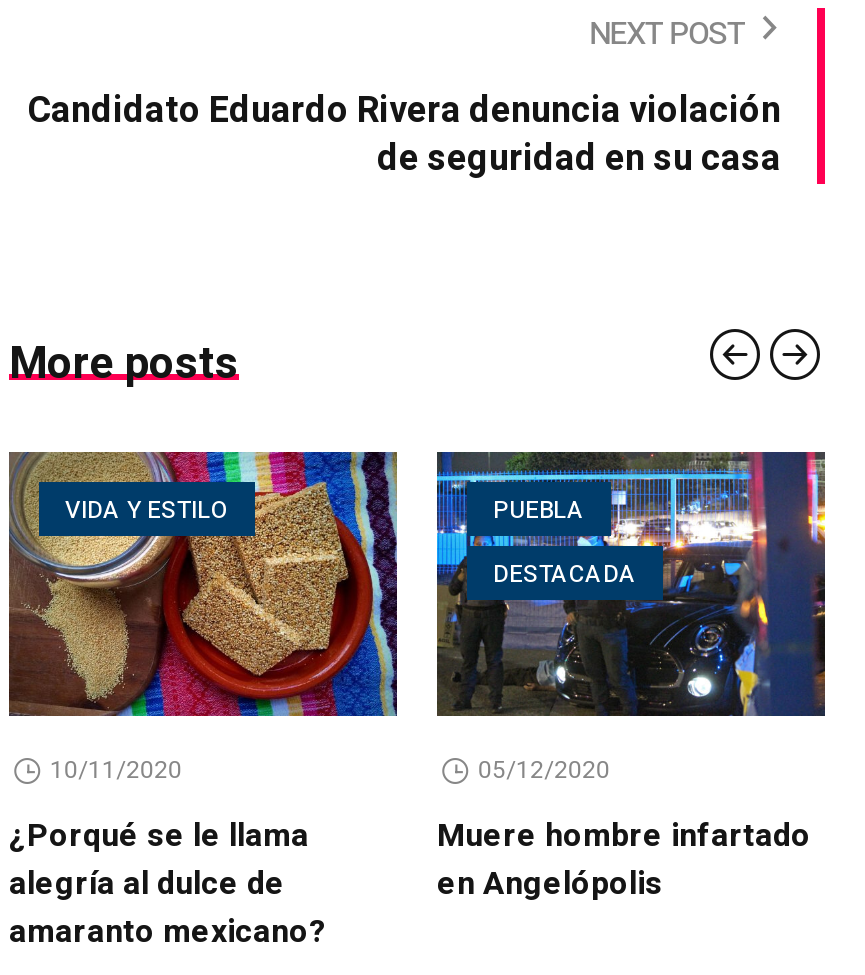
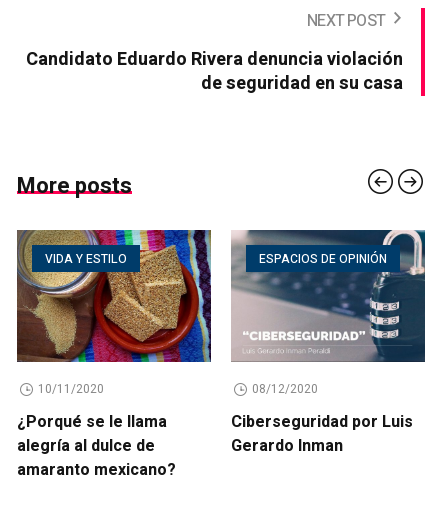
[435,450,827,716] [image] | PUEBLA | DESTACADA -> [230,229,426,362] [image] | ESPACIOS DE OPINIÓN
[437,752,811,908] 05/12/2020 | Muere hombre infartado | en Angelópolis -> [231,380,413,458] 08/12/2020 | Ciberseguridad por Luis | Gerardo Inman

